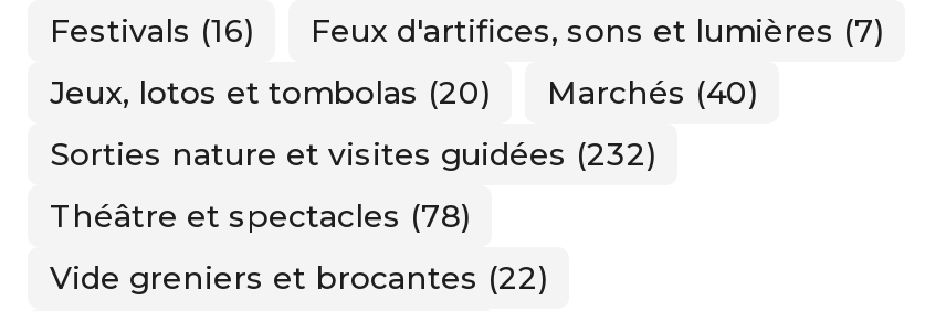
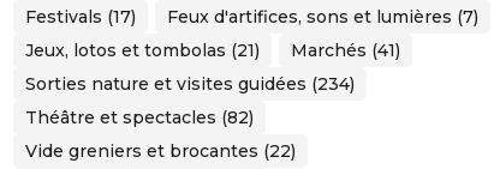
[50,11,883,51] Festivals (16) Feux d'artifices, sons et lumières (7) -> [25,6,478,28] Festivals (17) Feux d'artifices, sons et lumières (7)
[50,73,490,112] Jeux, lotos et tombolas (20) -> [25,40,260,61] Jeux, lotos et tombolas (21)
[547,73,757,112] Marchés (40) -> [291,40,400,61] Marchés (41)
[50,135,655,174] Sorties nature et visites guidées (232) -> [25,73,355,95] Sorties nature et visites guidées (234)
[50,196,470,236] Théâtre et spectacles (78) -> [25,107,254,128] Théâtre et spectacles (82)

